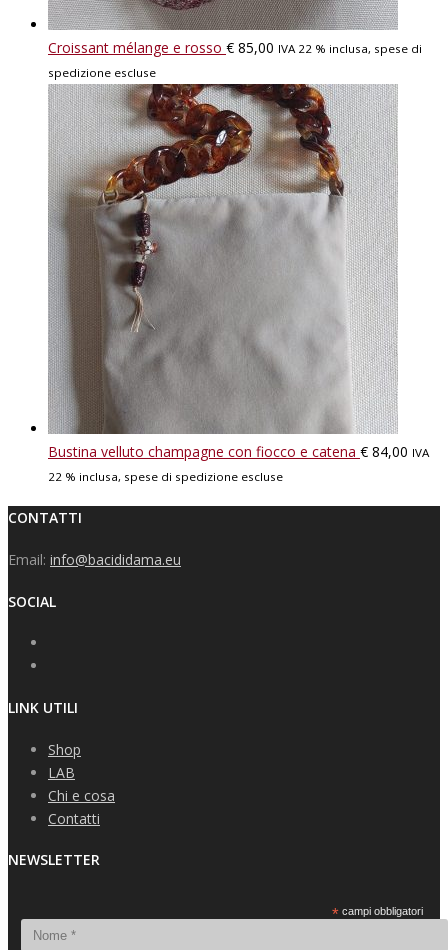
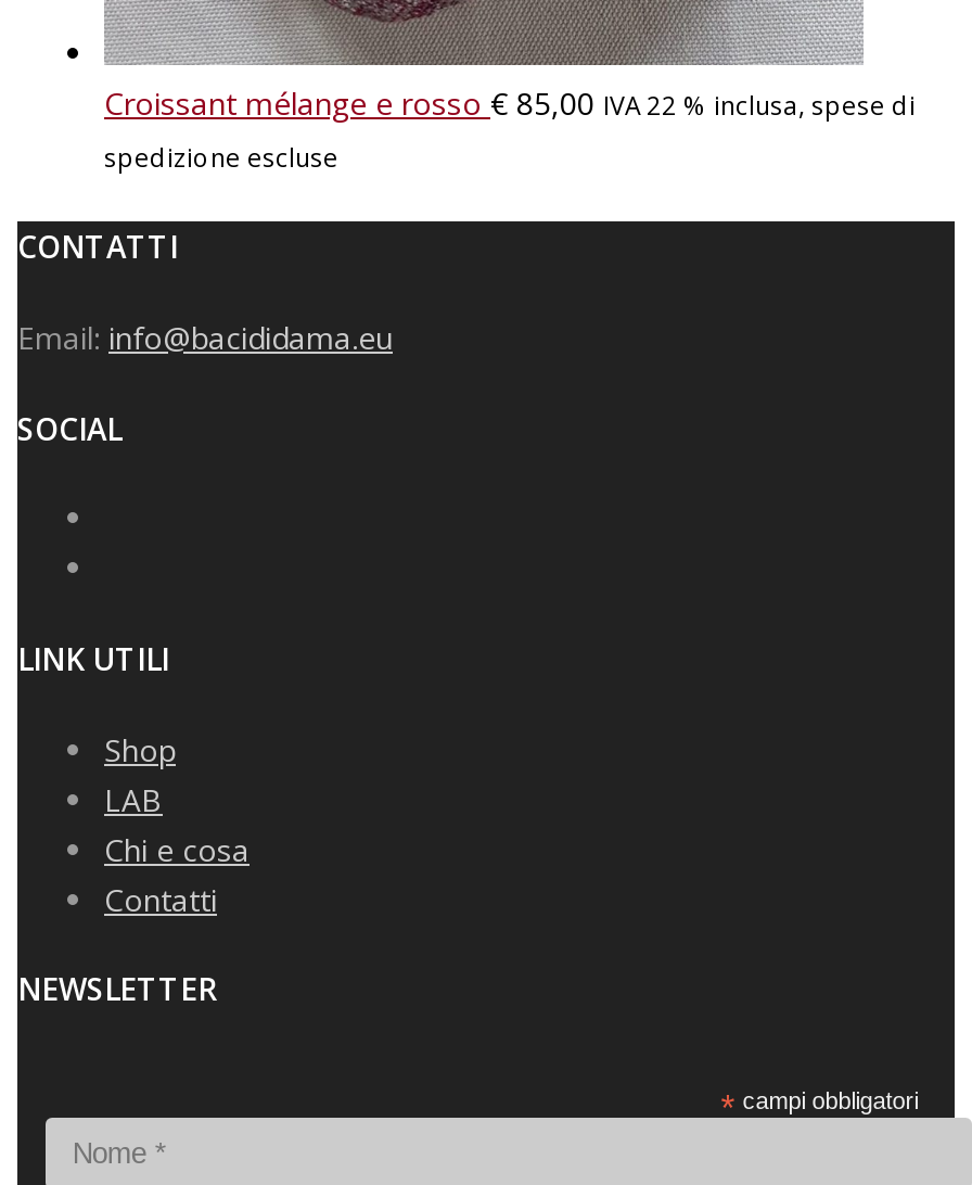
[48,83,429,484] [image] | Bustina velluto champagne con fiocco e catena €84,00 IVA | 22 % inclusa, spese di spedizione escluse -> none

